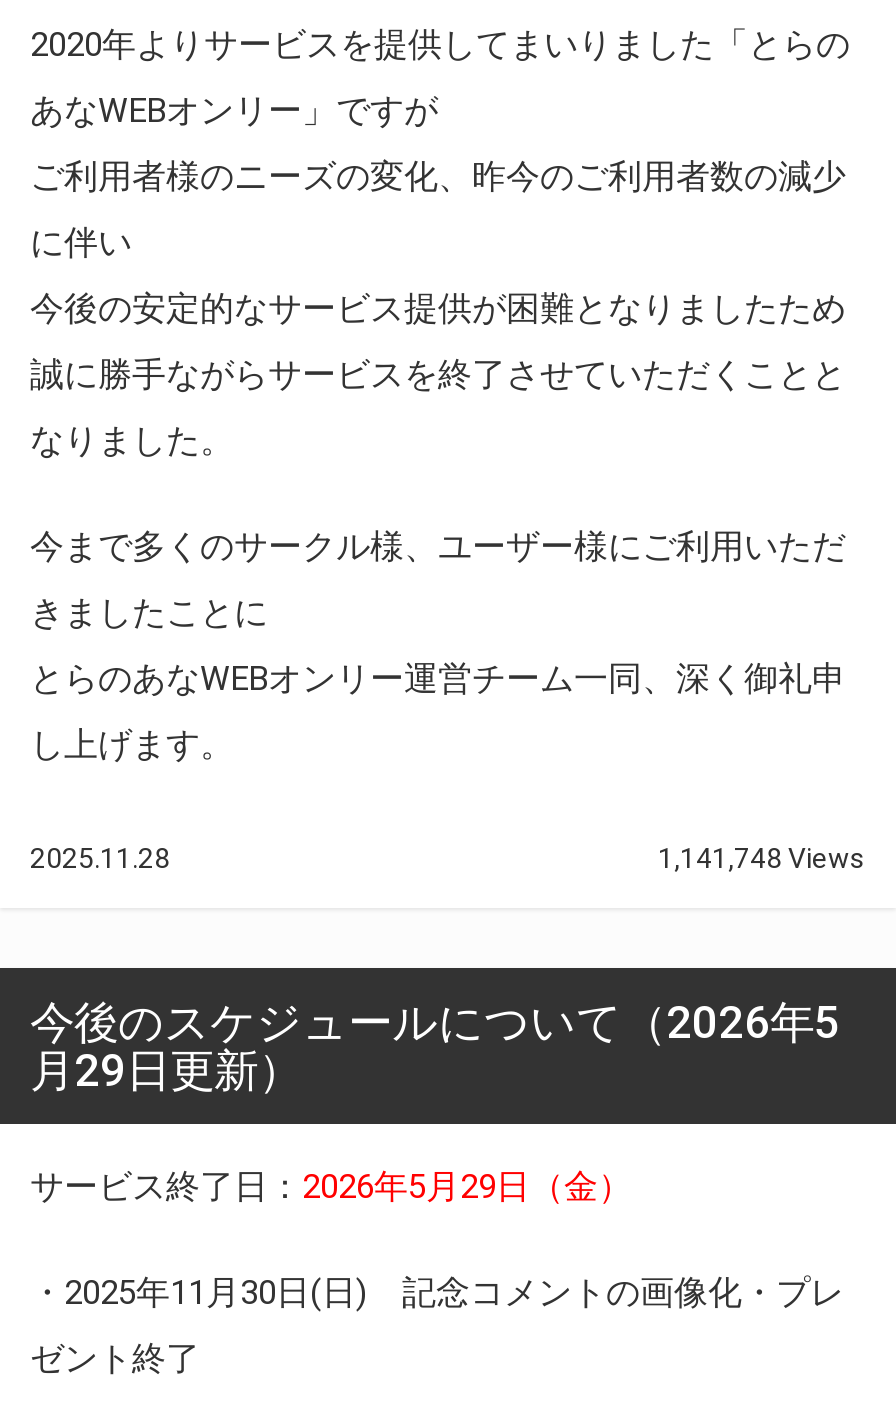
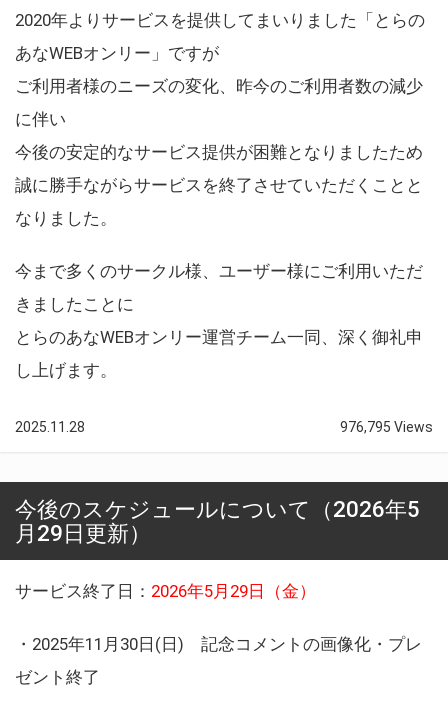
[658,842,866,874] 1,141,748 Views -> [340,419,433,435] 976,795 Views

